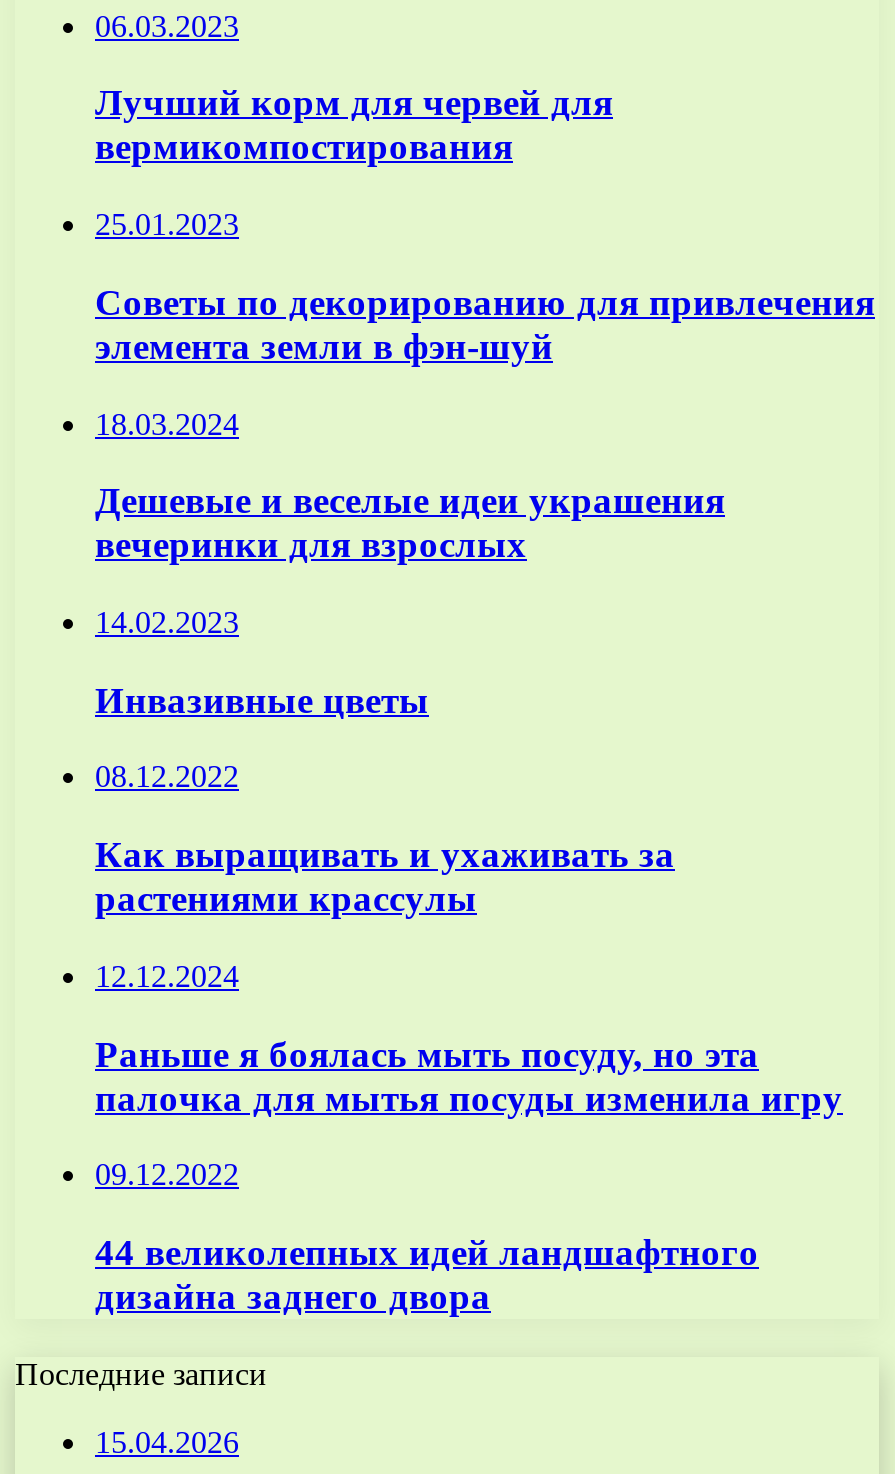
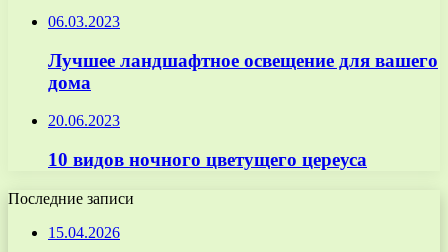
[95,82,875,1317] Лучший корм для червей для | вермикомпостирования | 25.01.2023 | Советы по декорированию для привлечения | элемента земли в фэн-шуй | 18.03.2024 | Дешевые и веселые идеи украшения | вечеринки для взрослых | 14.02.2023 | Инвазивные цветы | 08.12.2022 | Как выращивать и ухаживать за | растениями крассулы | 12.12.2024 | Раньше я боялась мыть посуду, но эта | палочка для мытья посуды изменила игру | 09.12.2022 | 44 великолепных идей ландшафтного | дизайна заднего двора -> [48,50,438,170] Лучшее ландшафтное освещение для вашего | дома | 20.06.2023 | 10 видов ночного цветущего цереуса

